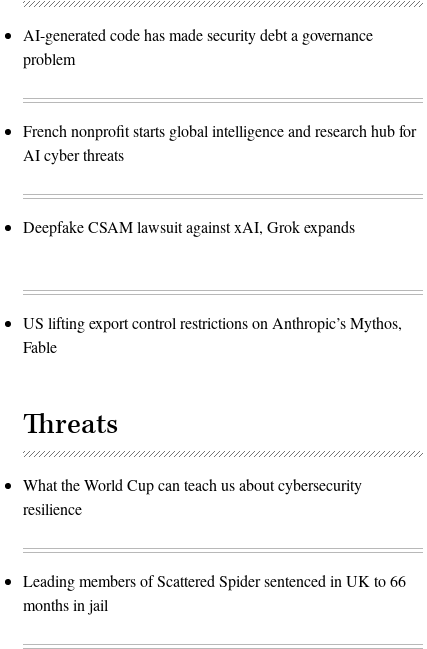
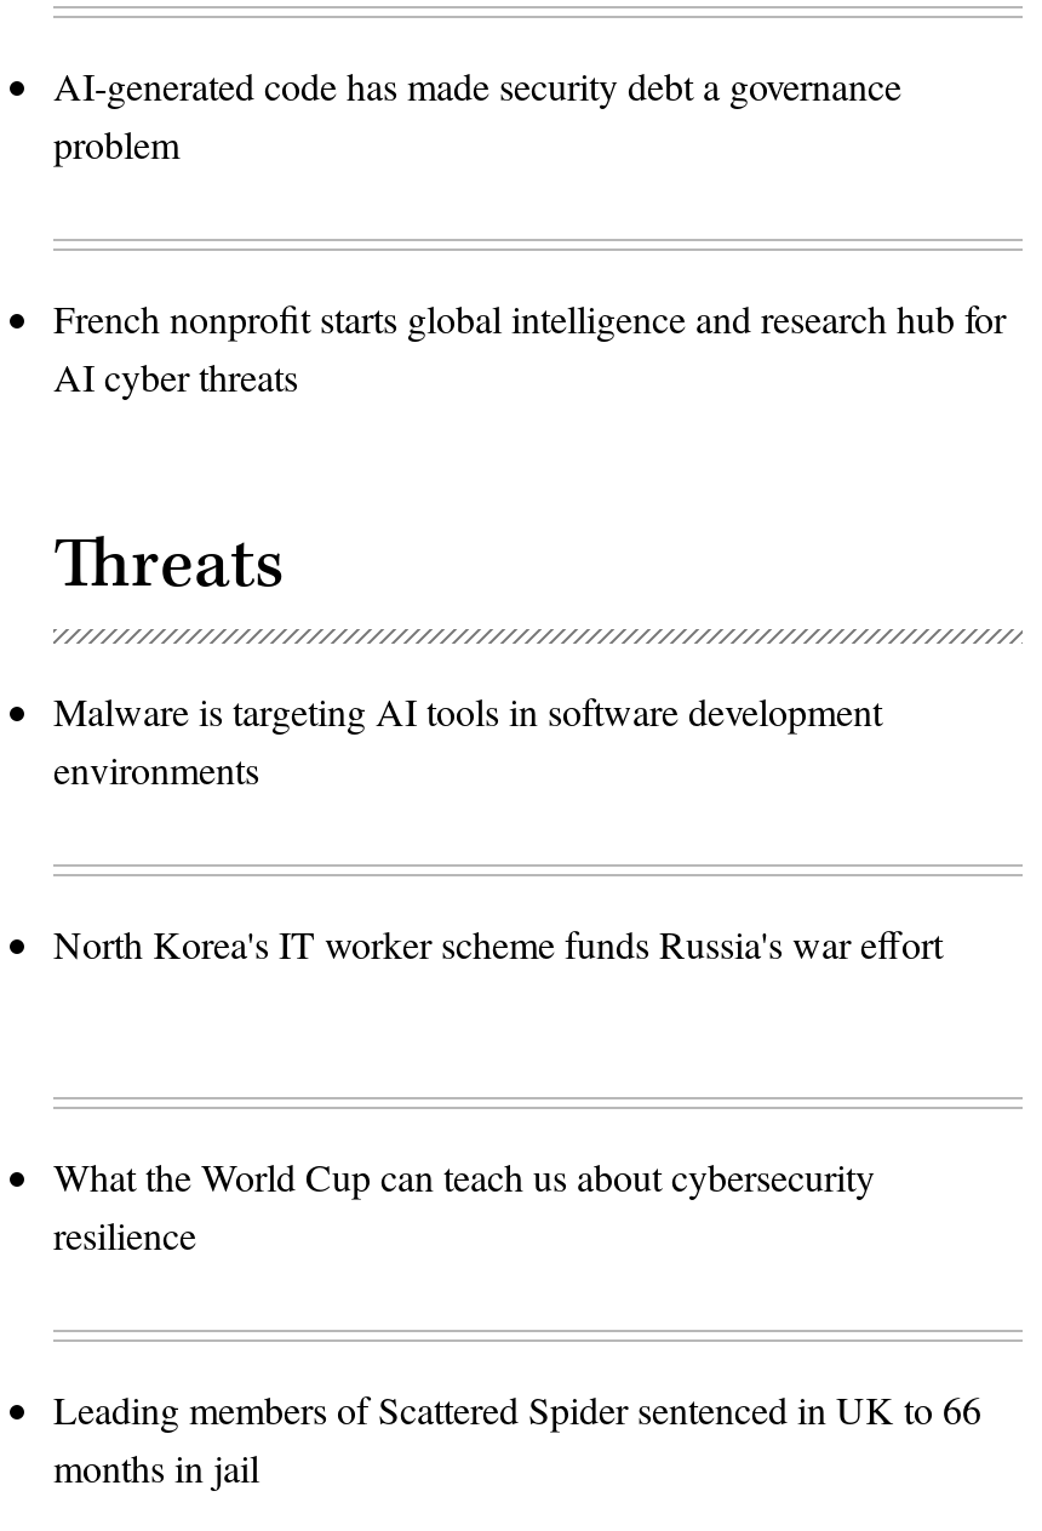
[23,216,355,237] Deepfake CSAM lawsuit against xAI, Grok expands -> none
[23,312,402,357] US lifting export control restrictions on Anthropic’s Mythos, | Fable -> none
moved [23,406,118,443] -> [53,519,284,609]: Threats
none -> [53,684,943,968] Malware is targeting AI tools in software development | environments | North Korea's IT worker scheme funds Russia's war effort

